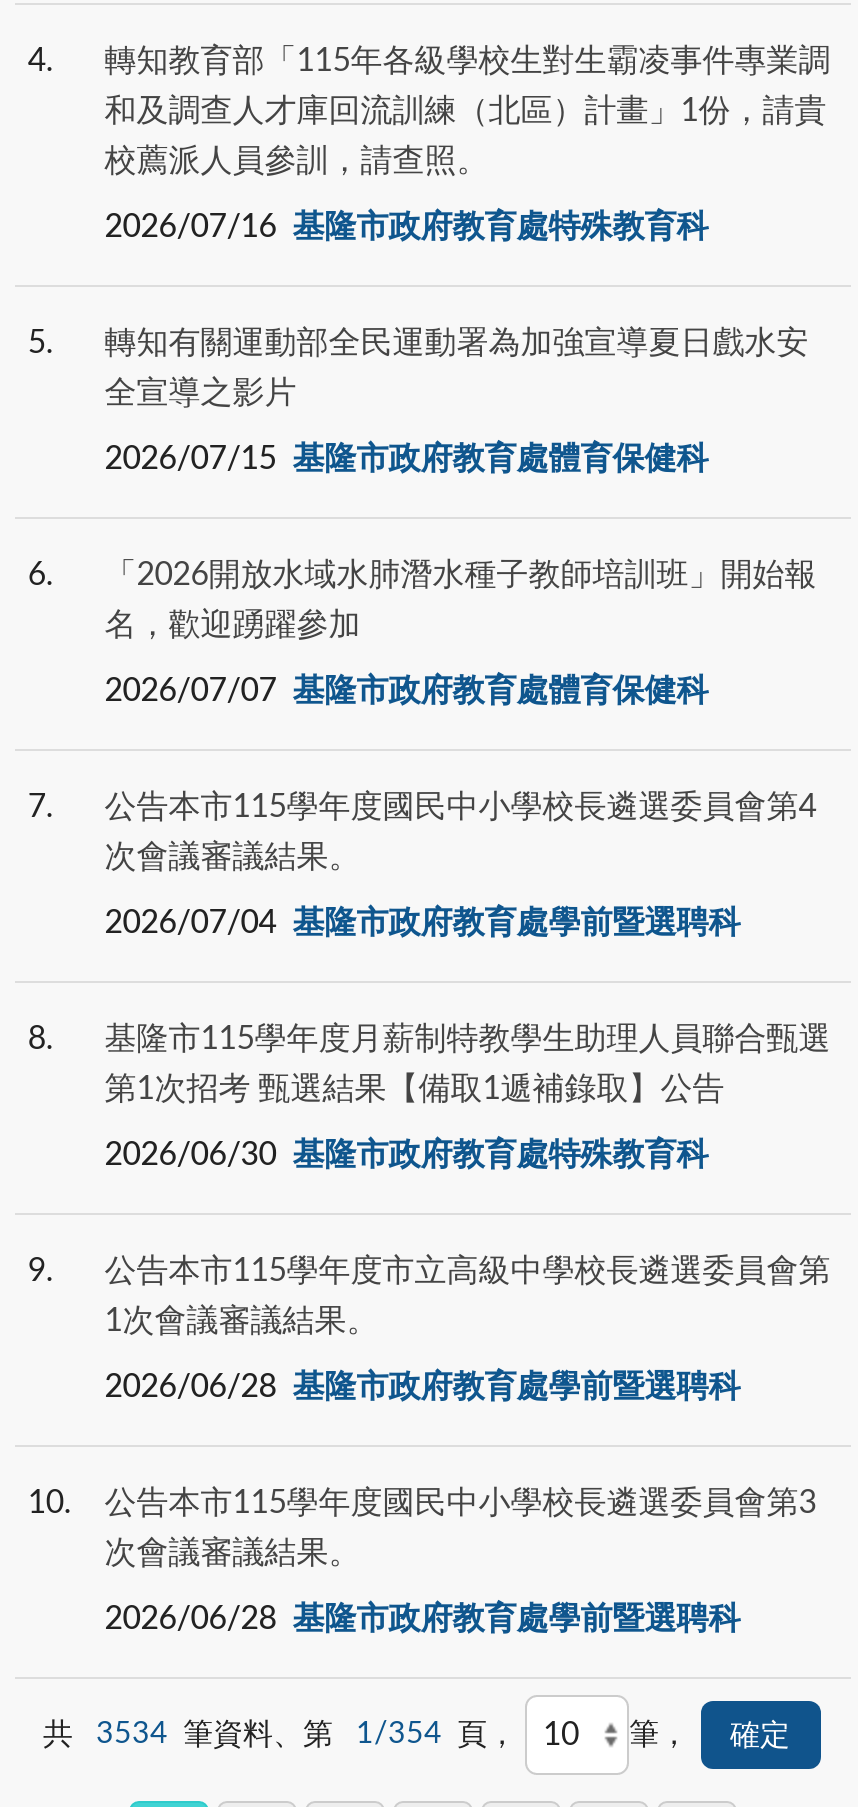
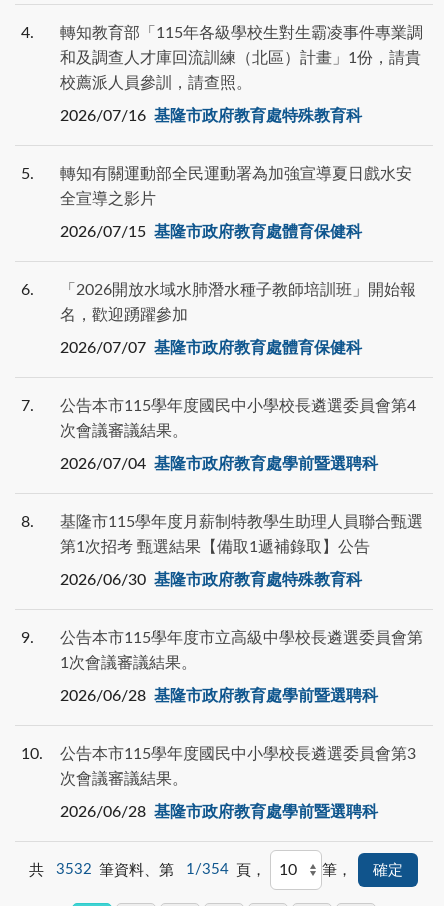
[43,1719,525,1749] 共 3534 筆資料、第 1/354 頁， -> [29,862,270,877] 共 3532 筆資料、第 1/354 頁，

